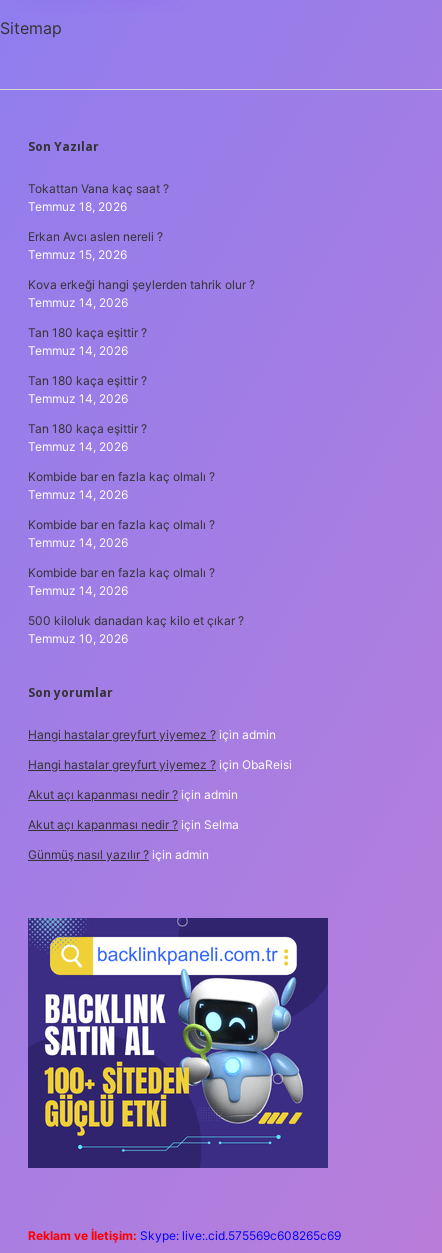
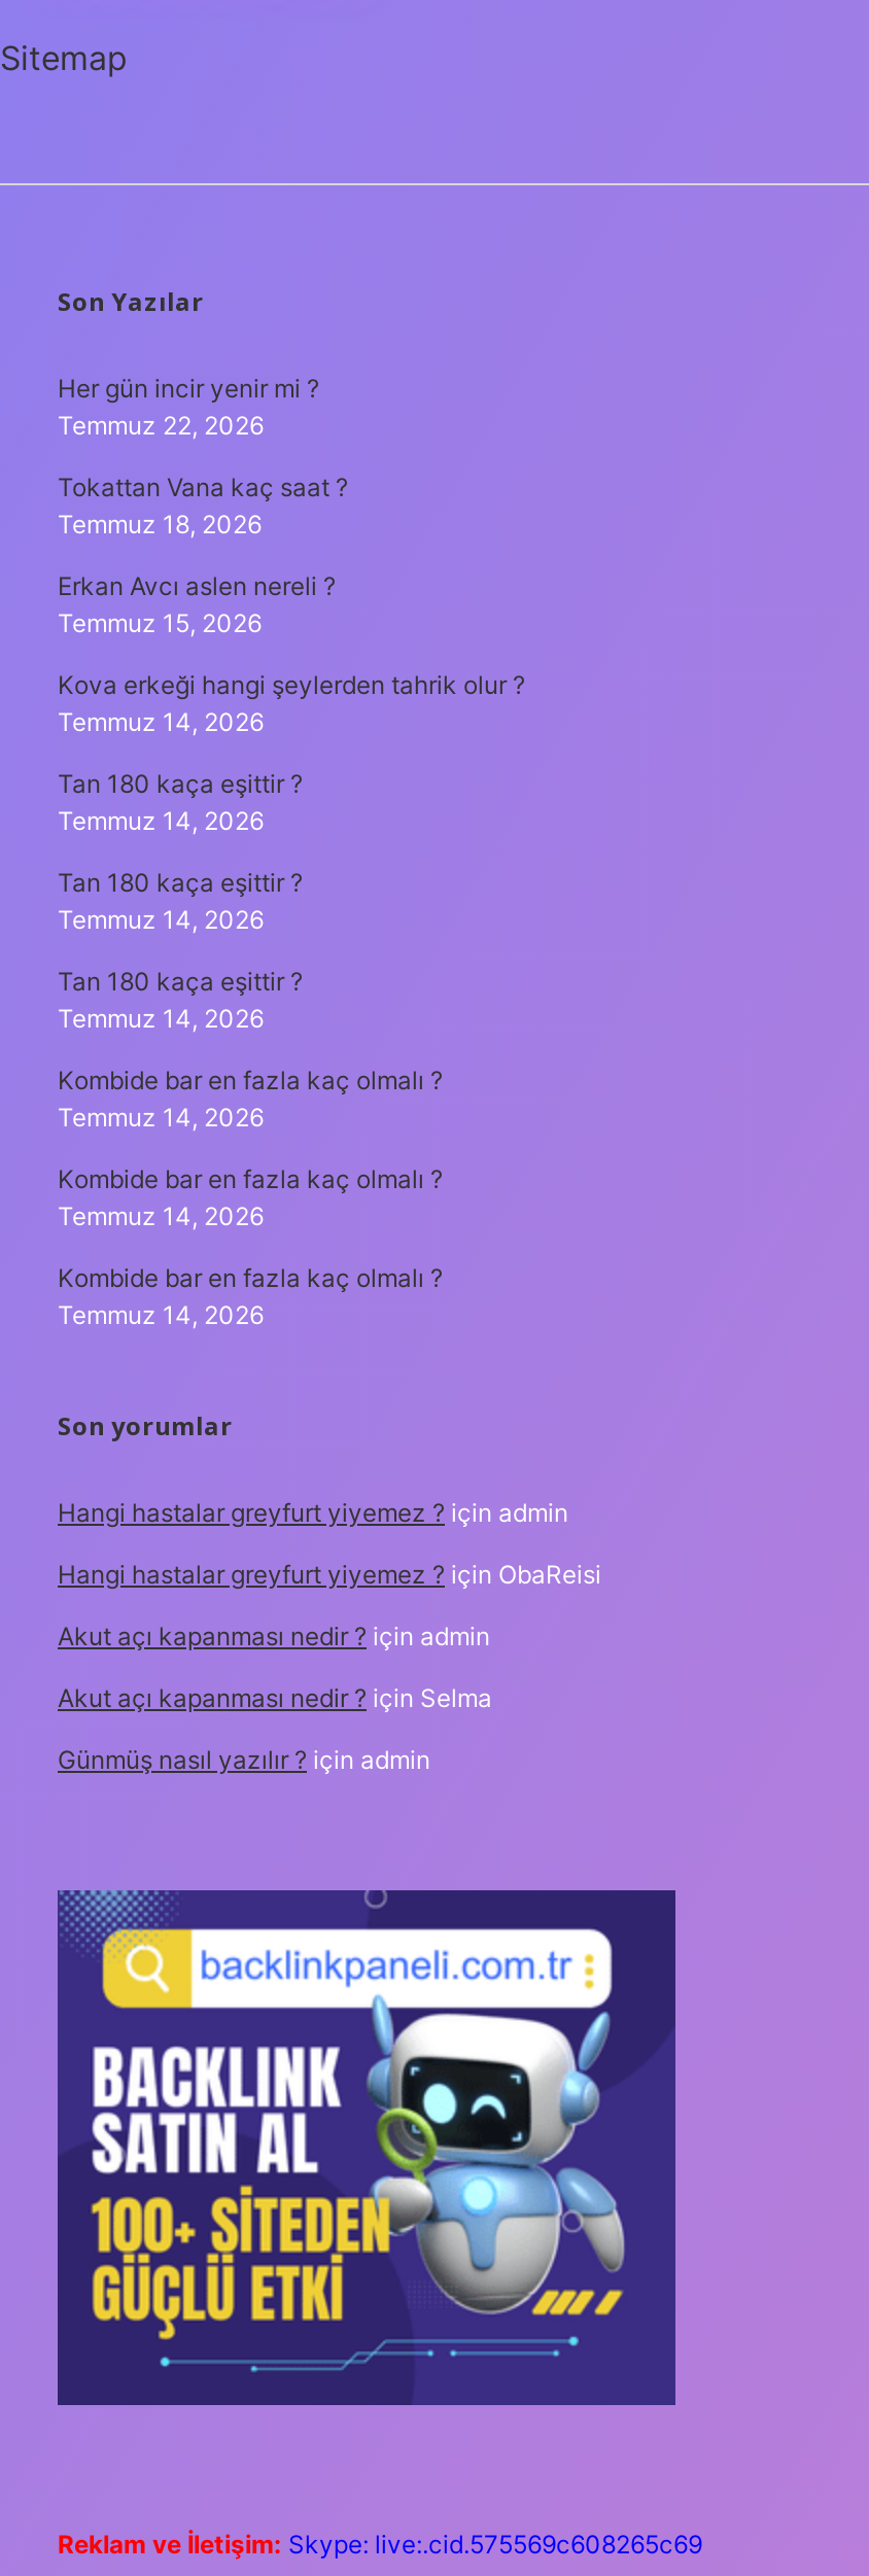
none -> [58,373,319,441] Her gün incir yenir mi ? | Temmuz 22, 2026
moved [28,181,255,598] -> [58,472,525,1330]: Tokattan Vana kaç saat ? | Temmuz 18, 2026 | Erkan Avcı aslen nereli ? | ... | Kombide bar en fazla kaç olmalı ? | Temmuz 14, 2026
[28,613,244,646] 500 kiloluk danadan kaç kilo et çıkar ? | Temmuz 10, 2026 -> none

